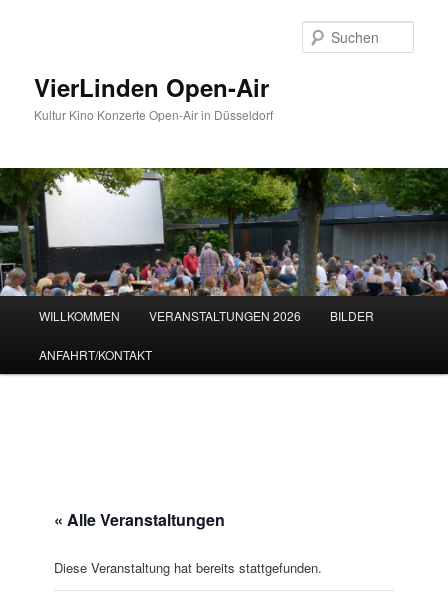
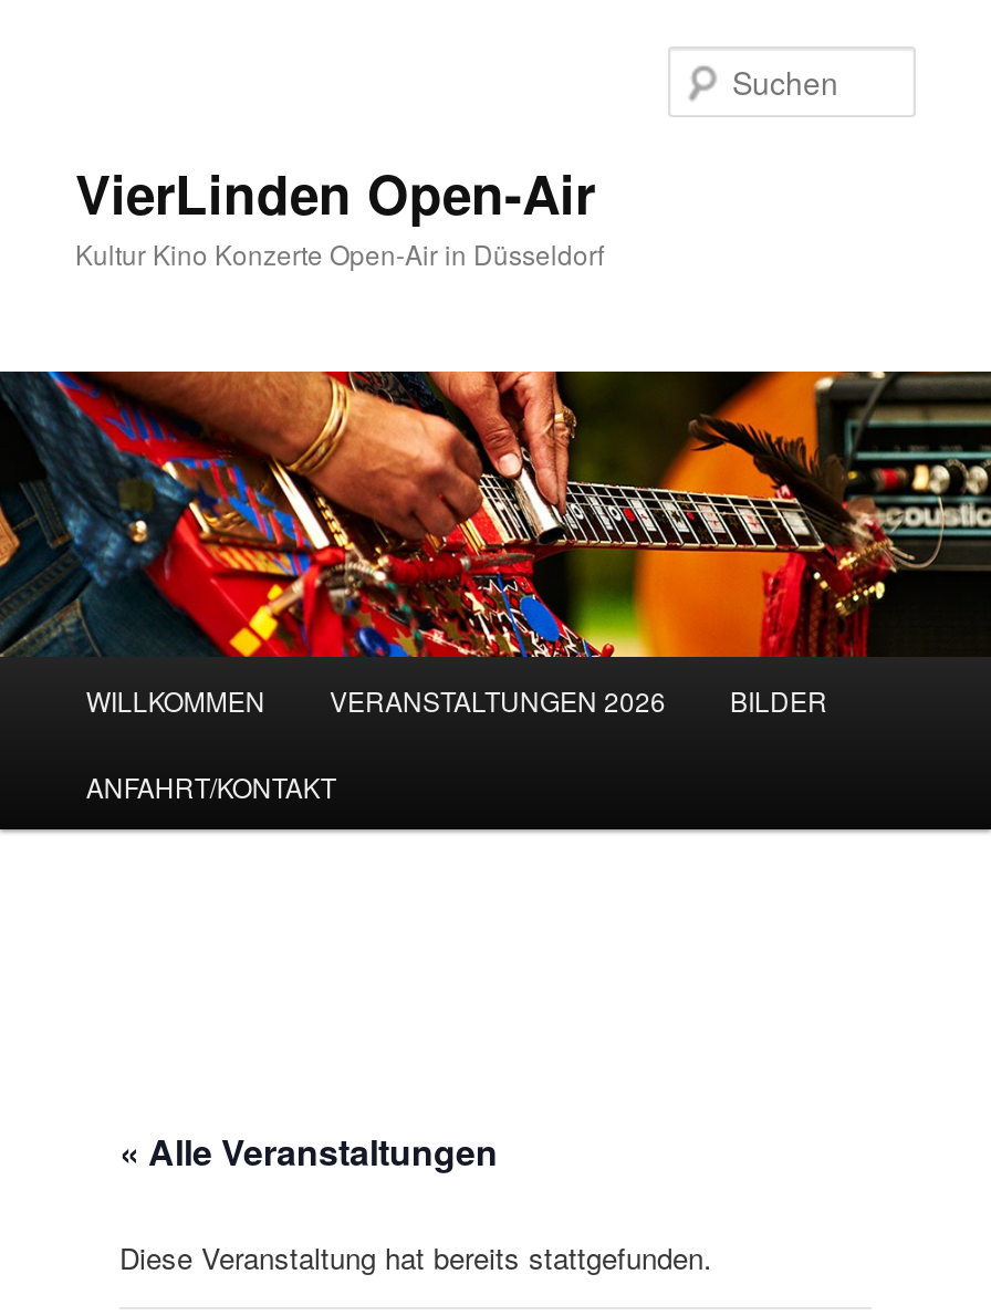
[3,167,445,297] [image] -> [7,369,984,659] [image]

